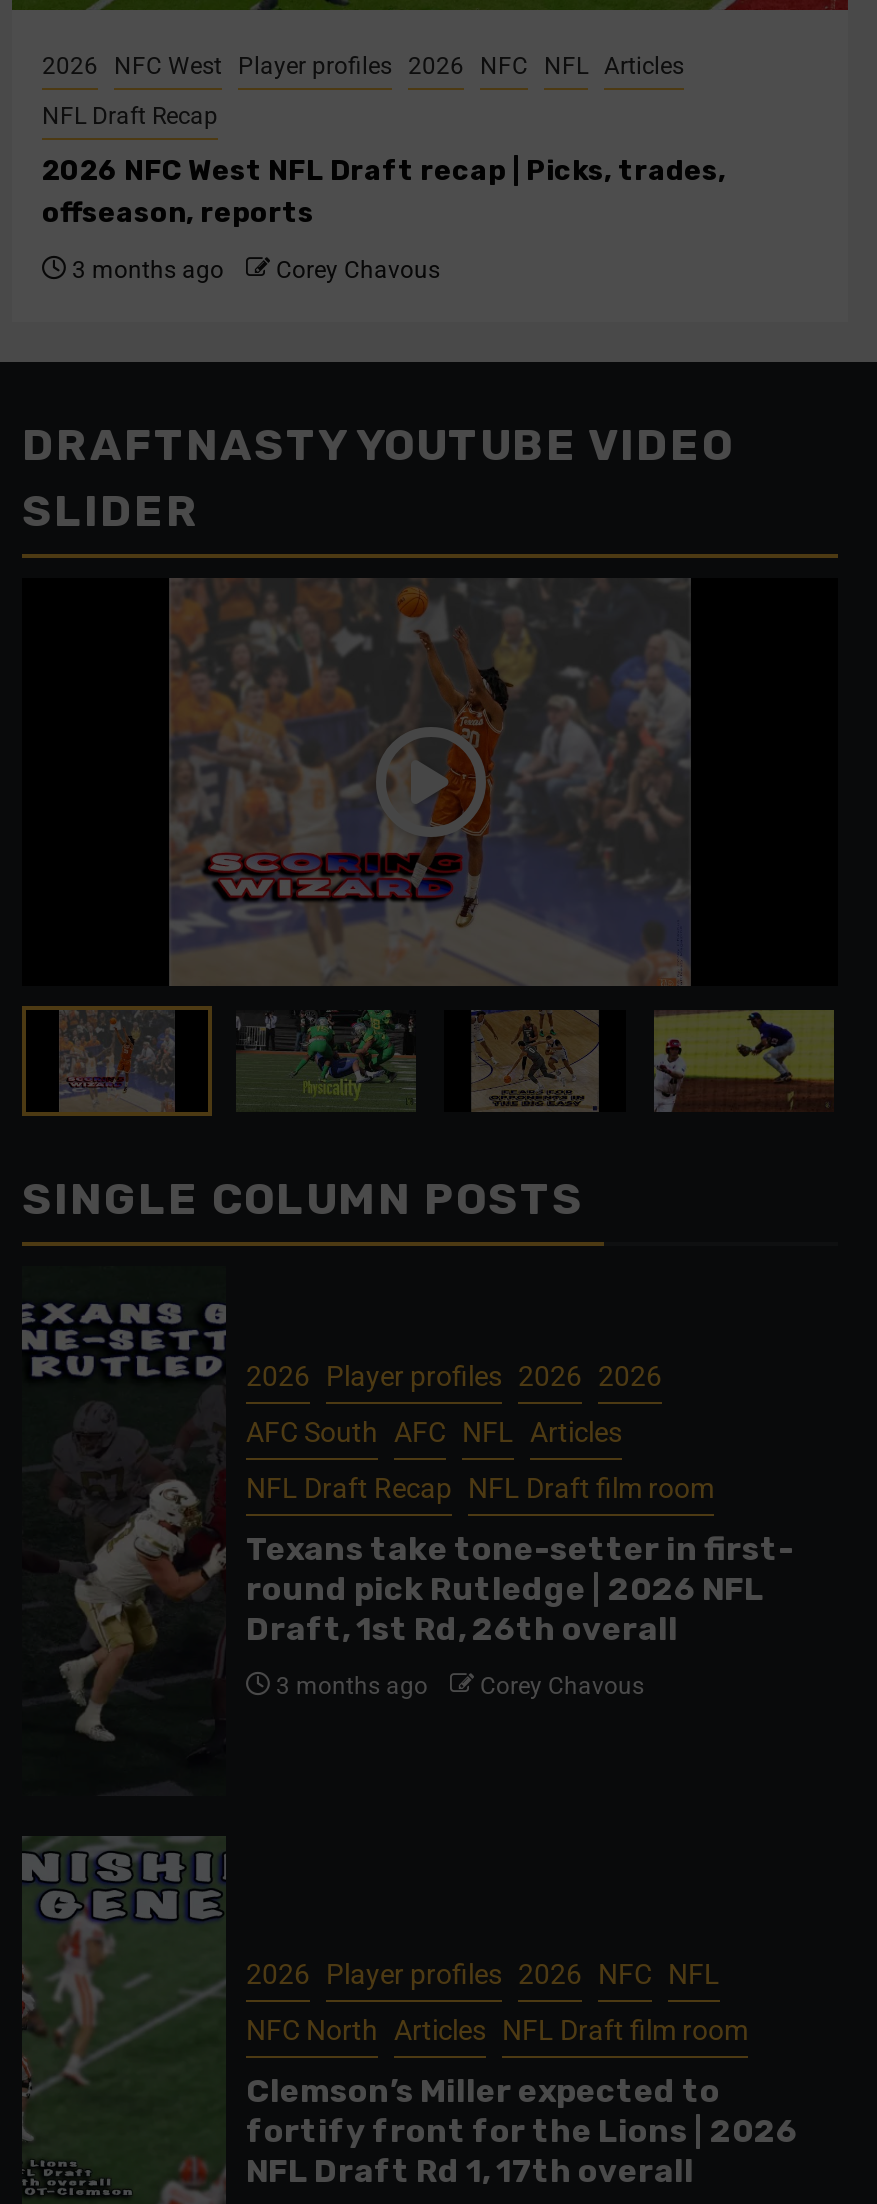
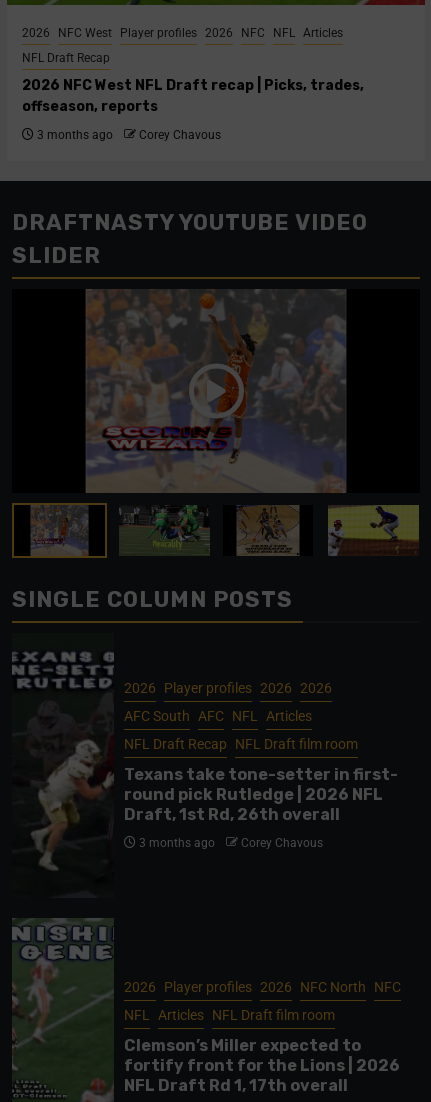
[246,1959,720,1991] 2026 Player profiles 2026 NFC NFL -> [124,979,401,995] 2026 Player profiles 2026 NFC North NFC
[246,2015,748,2047] NFC North Articles NFL Draft film room -> [124,1007,335,1023] NFL Articles NFL Draft film room

